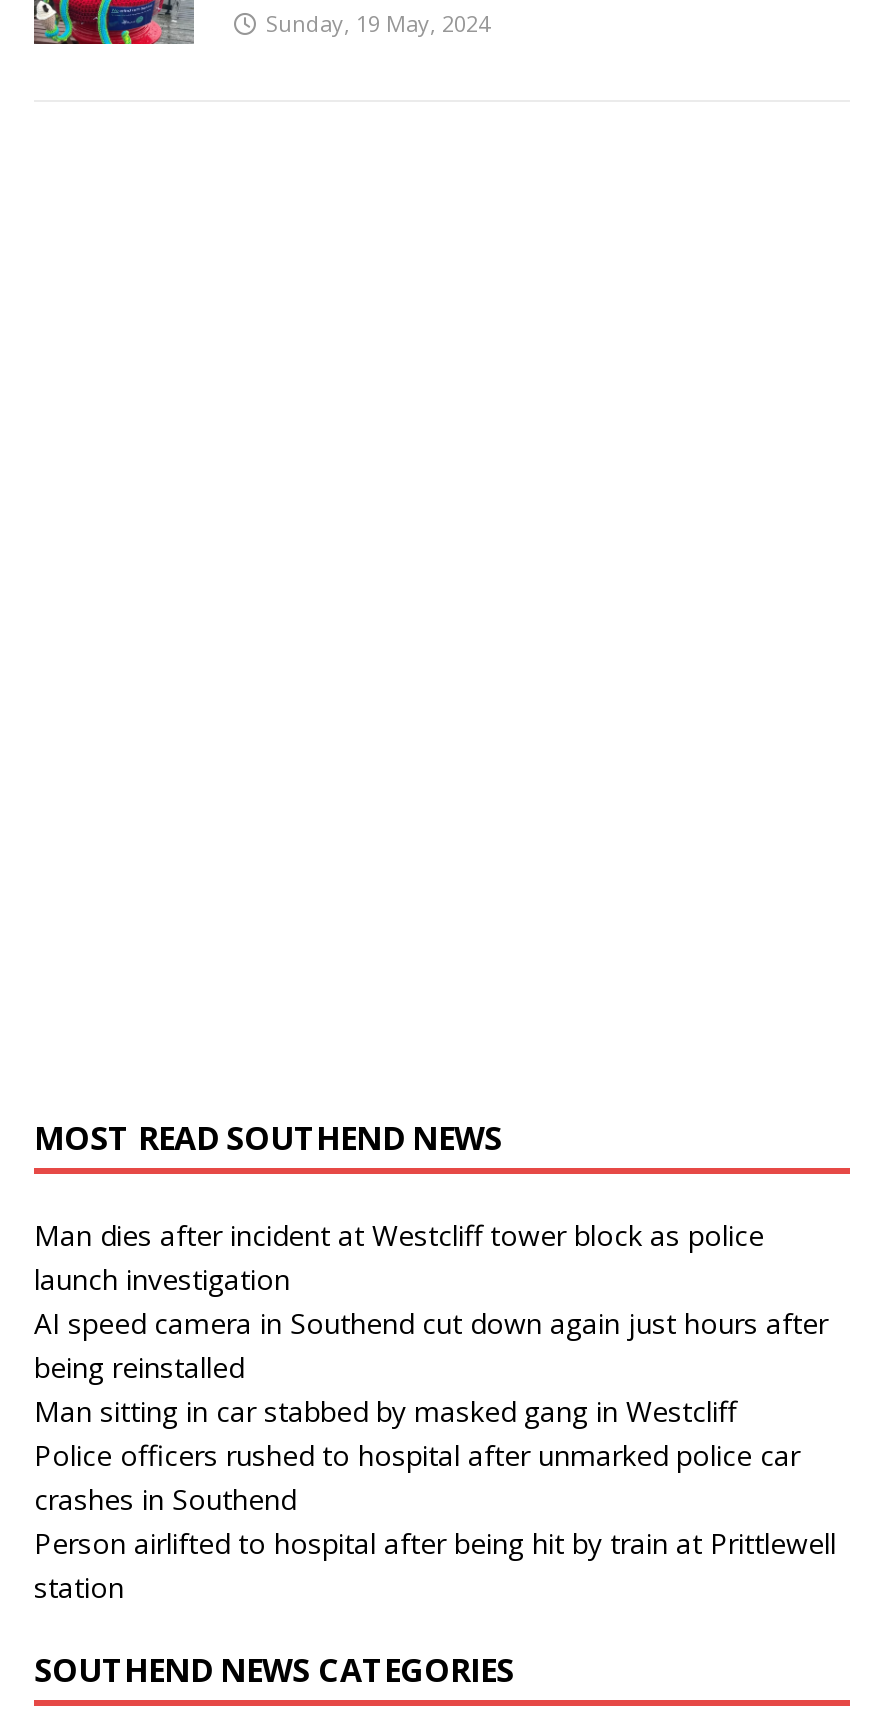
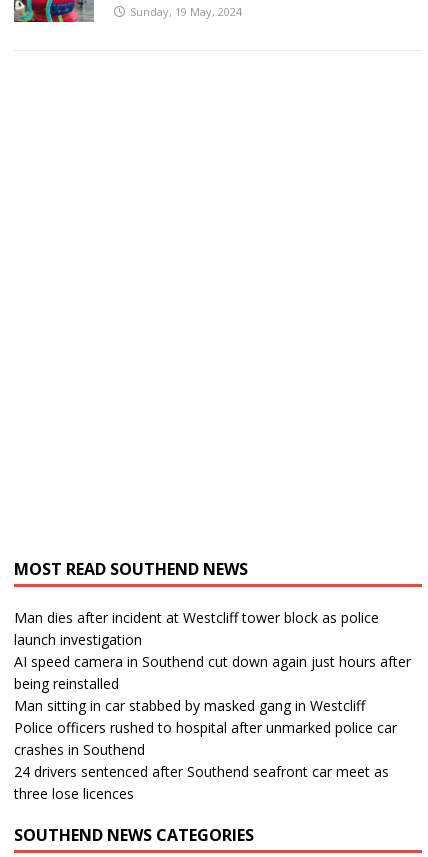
[34,1524,836,1606] Person airlifted to hospital after being hit by train at Prittlewell | station -> [14,762,389,803] 24 drivers sentenced after Southend seafront car meet as | three lose licences

